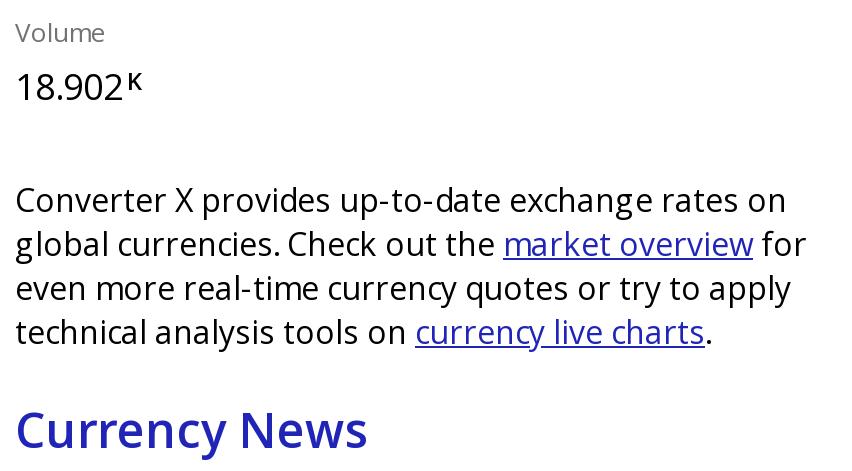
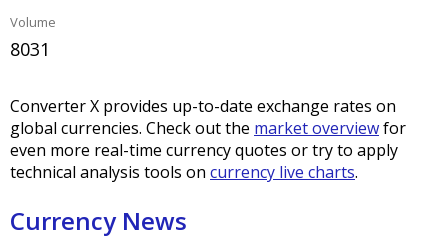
[15,62,141,110] 18.902 K -> [10,37,50,61] 8031

